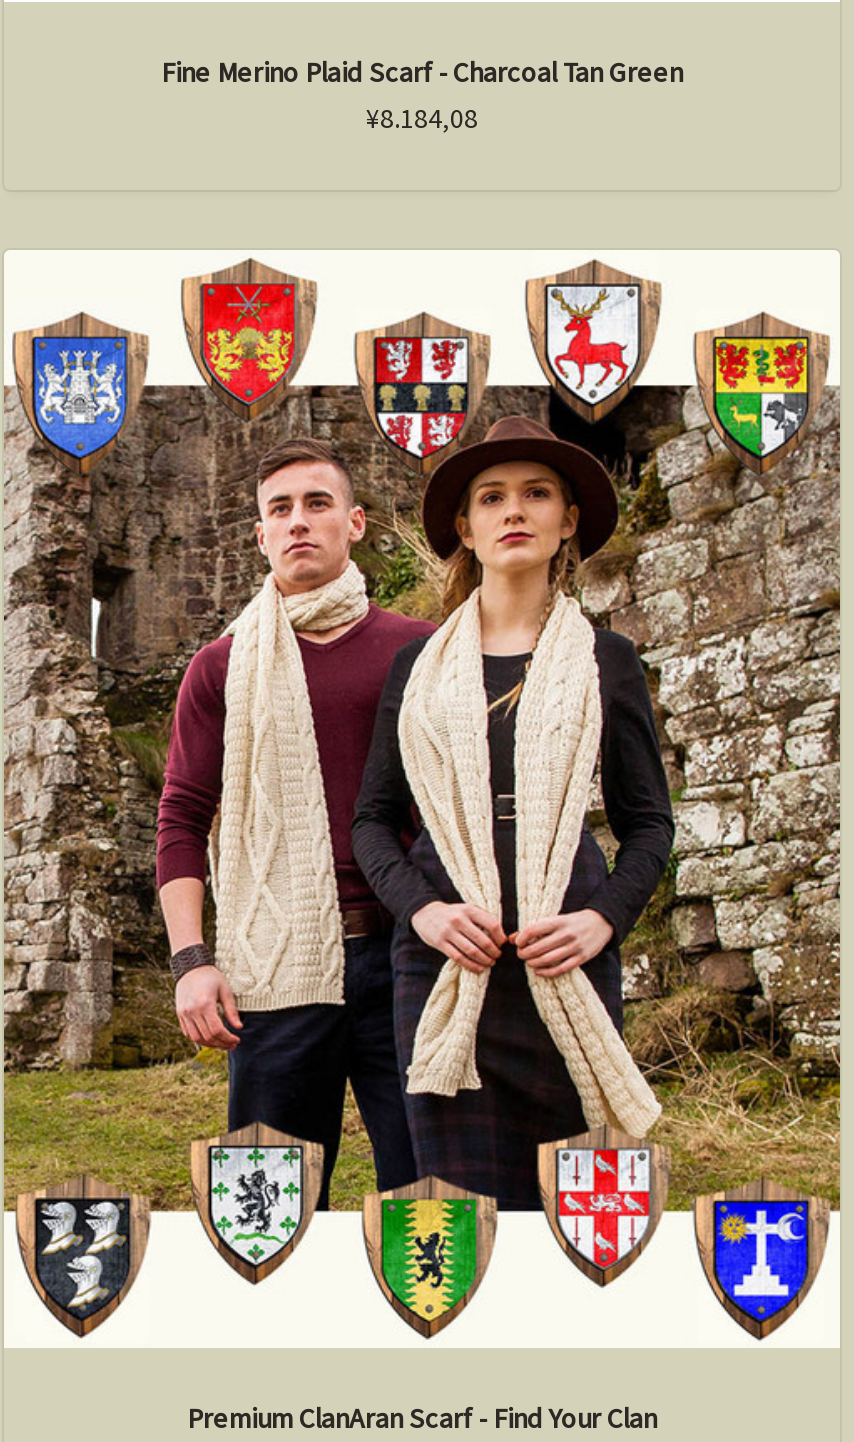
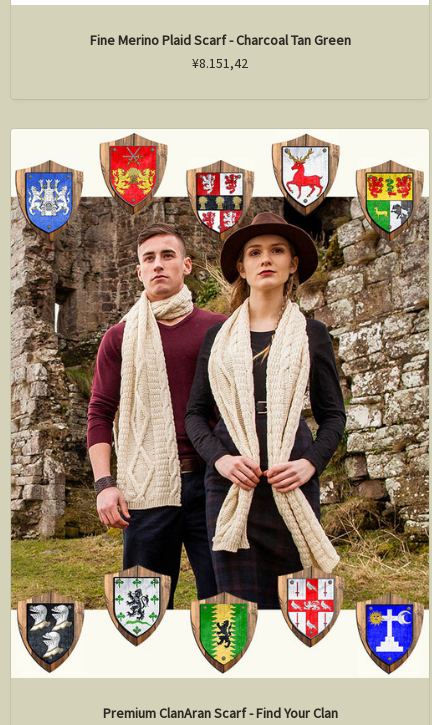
[366,100,478,136] ¥8.184,08 -> [192,54,248,72] ¥8.151,42

